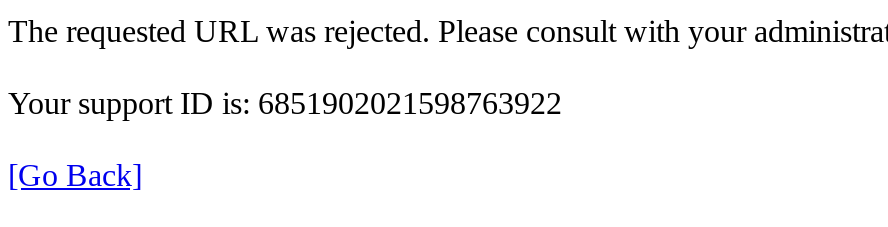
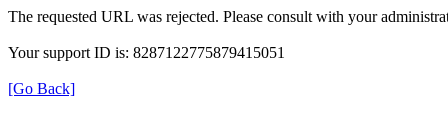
[8,86,562,120] Your support ID is: 6851902021598763922 -> [8,44,285,61] Your support ID is: 8287122775879415051

